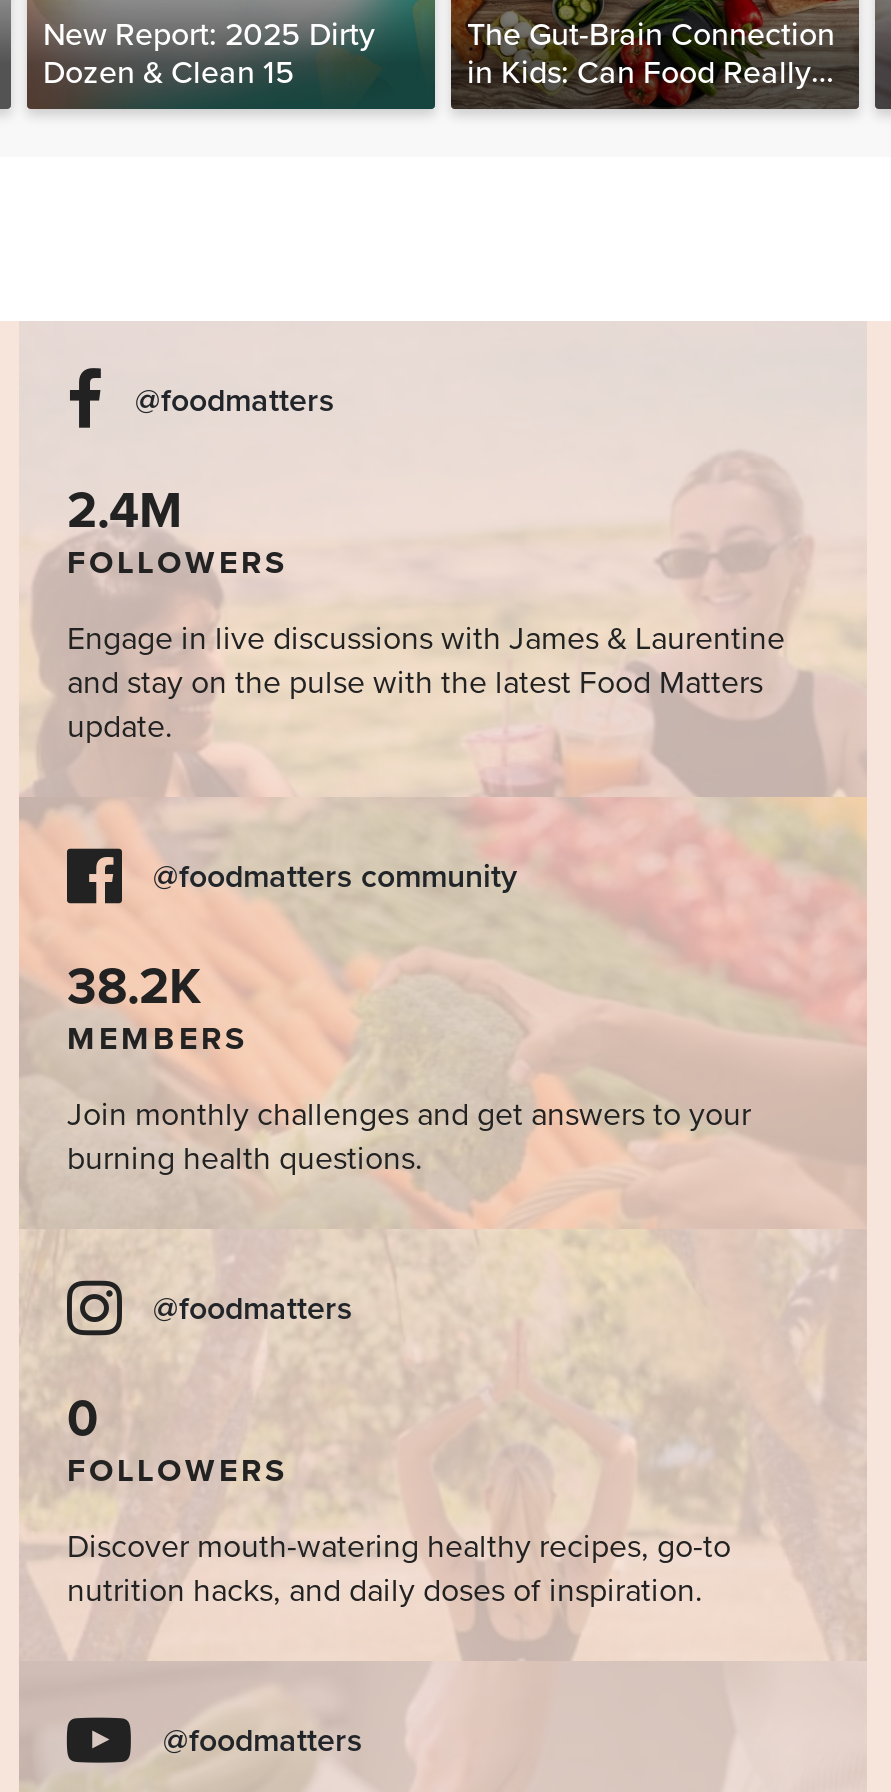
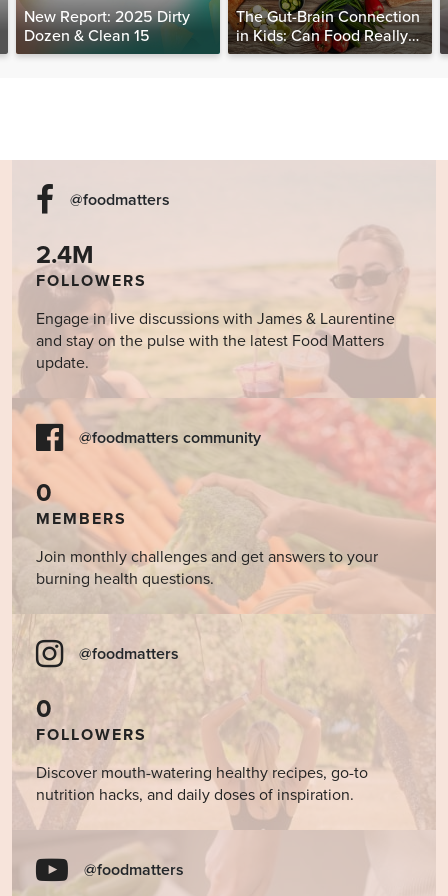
[67,956,201,1016] 38.2K -> [36,478,52,508] 0

